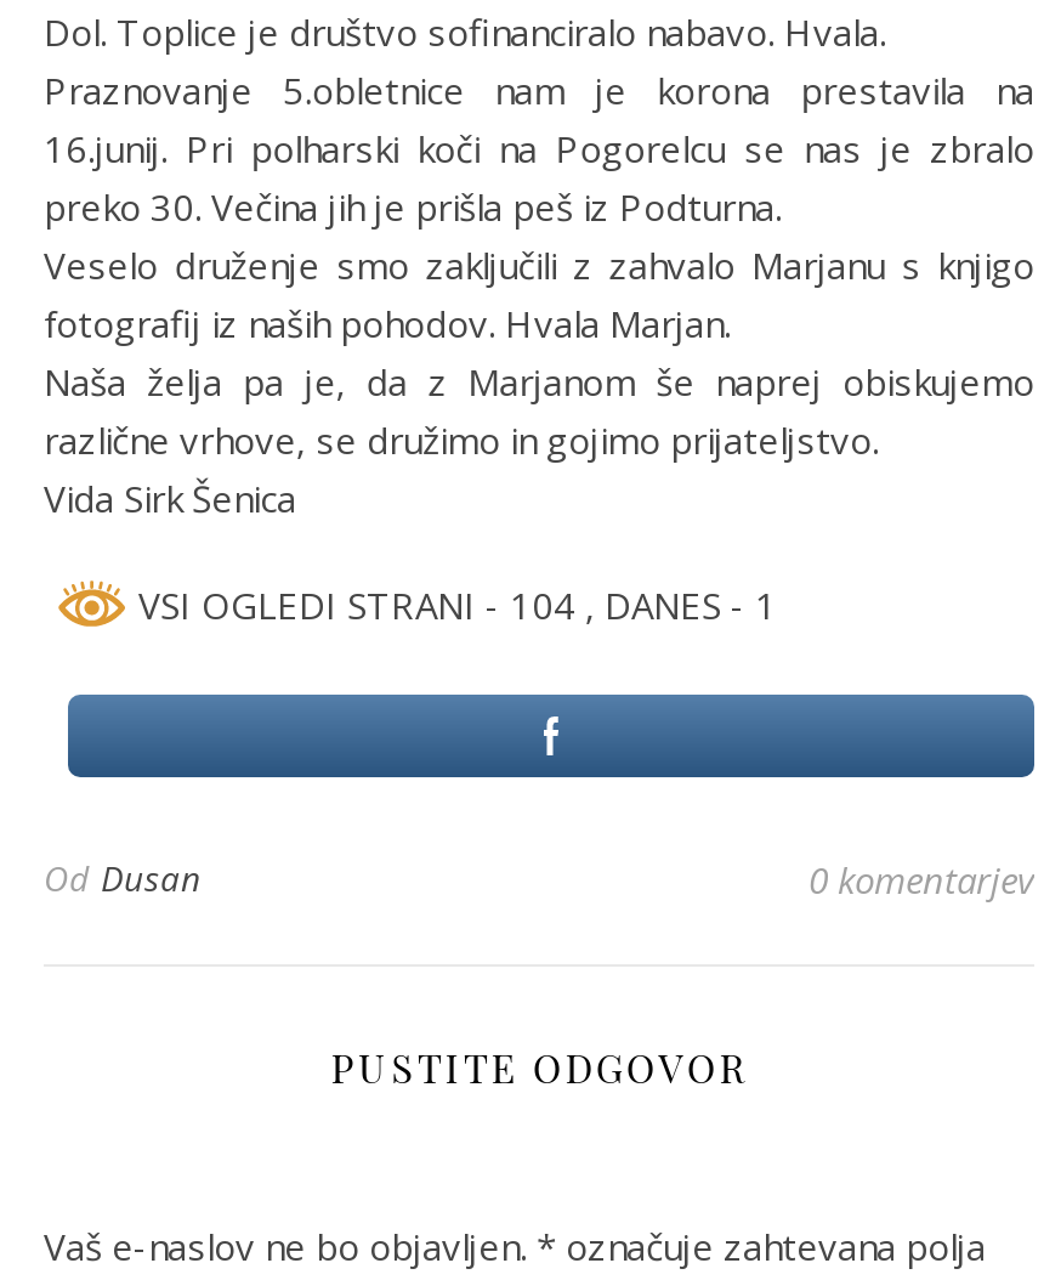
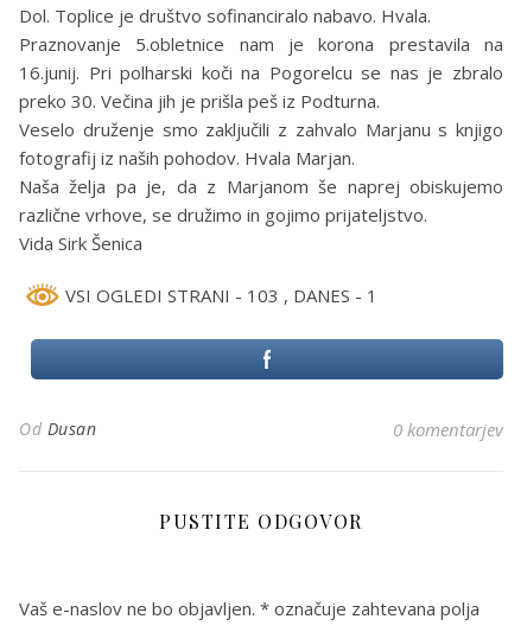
[129,581,777,630] VSI OGLEDI STRANI - 104, DANES - 1 -> [61,284,377,308] VSI OGLEDI STRANI - 103, DANES - 1

